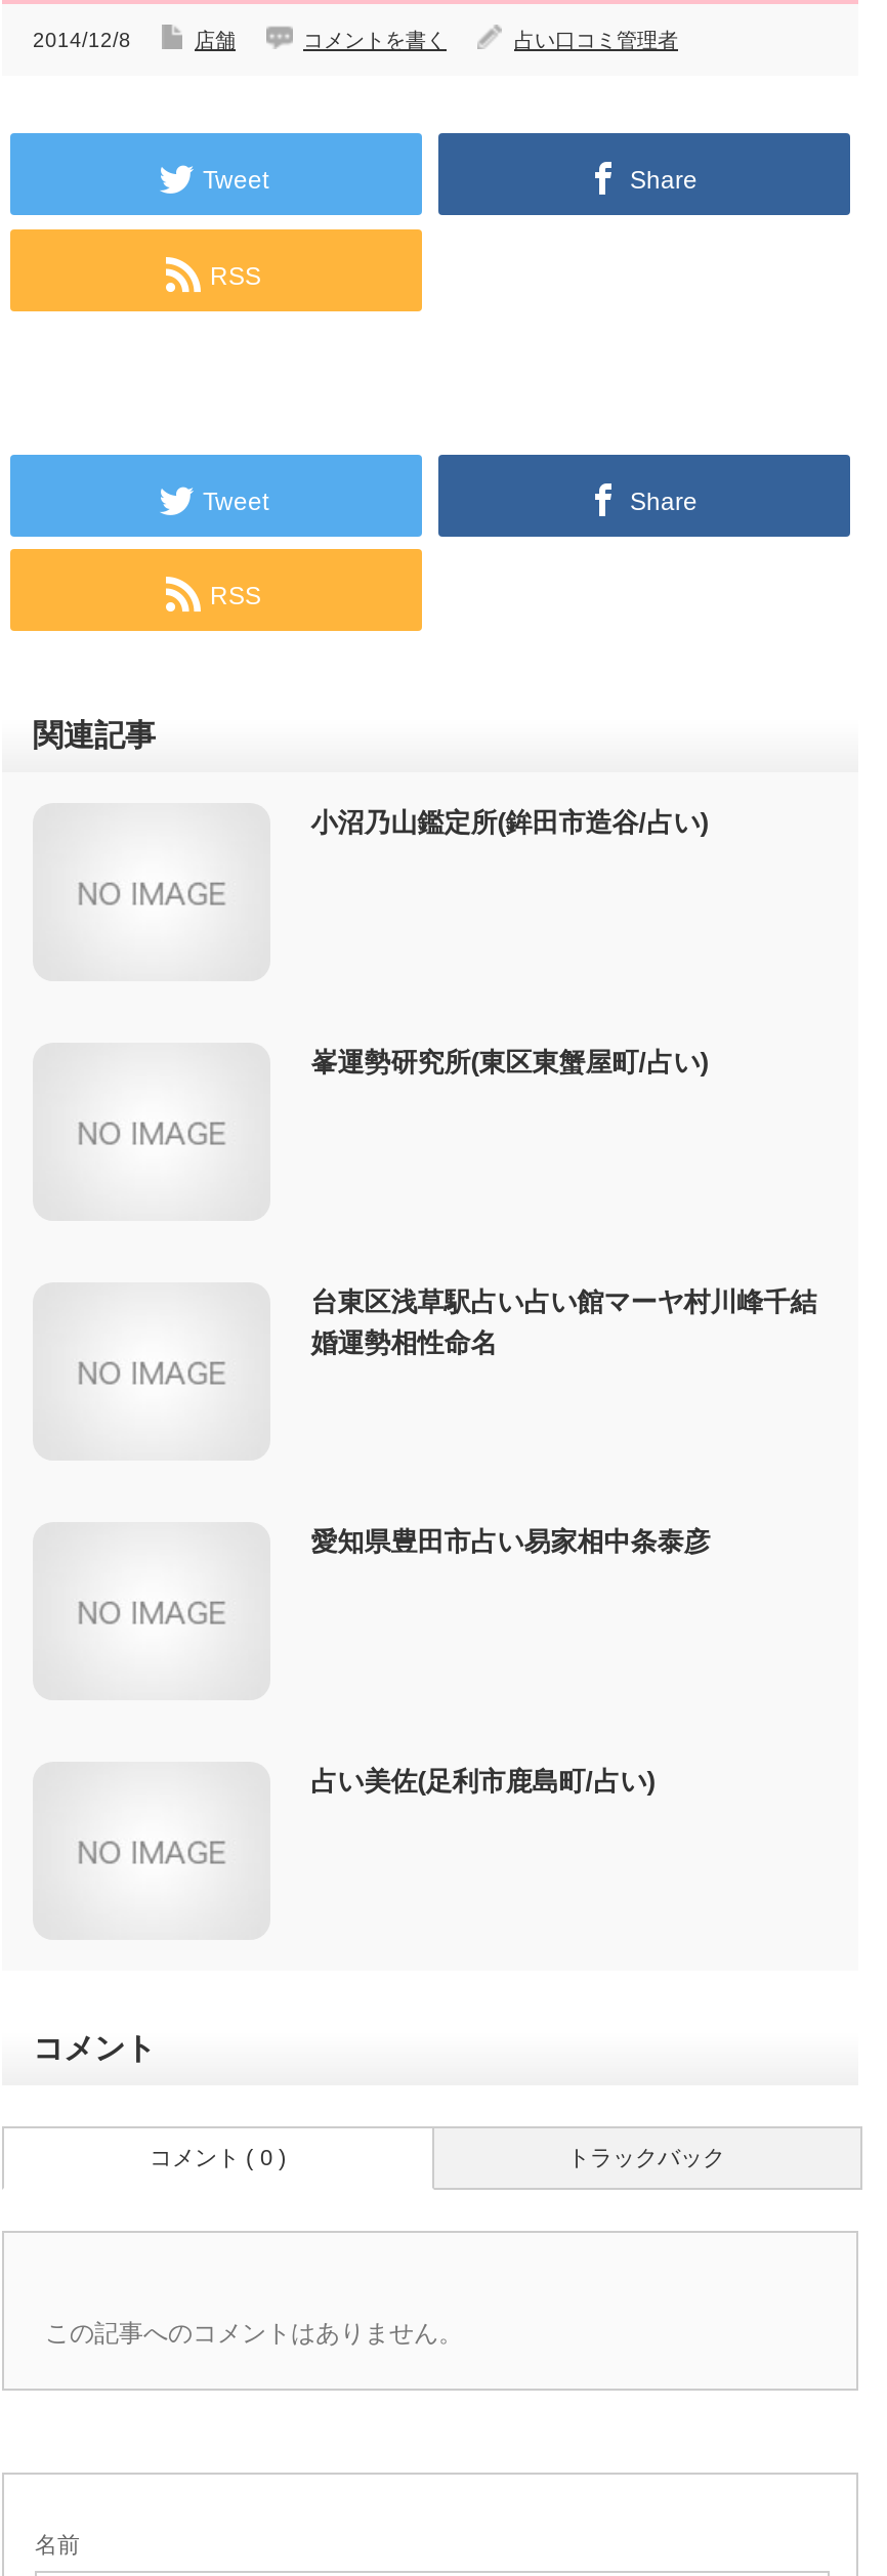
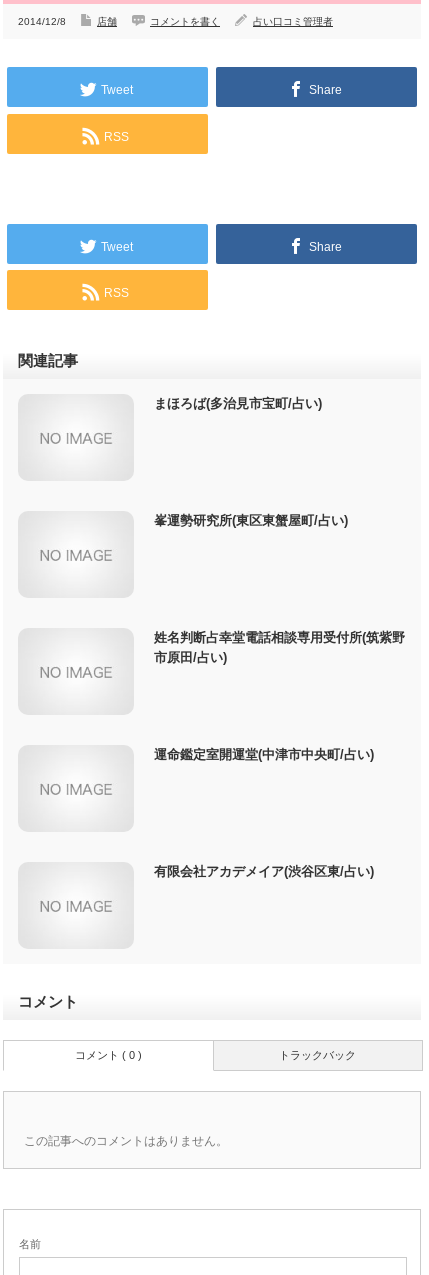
[311,808,708,839] 小沼乃山鑑定所(鉾田市造谷/占い) -> [154,396,322,411] まほろば(多治見市宝町/占い)
[311,1287,817,1359] 台東区浅草駅占い占い館マーヤ村川峰千結 | 婚運勢相性命名 -> [154,630,405,665] 姓名判断占幸堂電話相談専用受付所(筑紫野 | 市原田/占い)
[311,1526,710,1557] 愛知県豊田市占い易家相中条泰彦 -> [154,747,374,762] 運命鑑定室開運堂(中津市中央町/占い)
[311,1766,655,1797] 占い美佐(足利市鹿島町/占い) -> [154,864,374,879] 有限会社アカデメイア(渋谷区東/占い)

